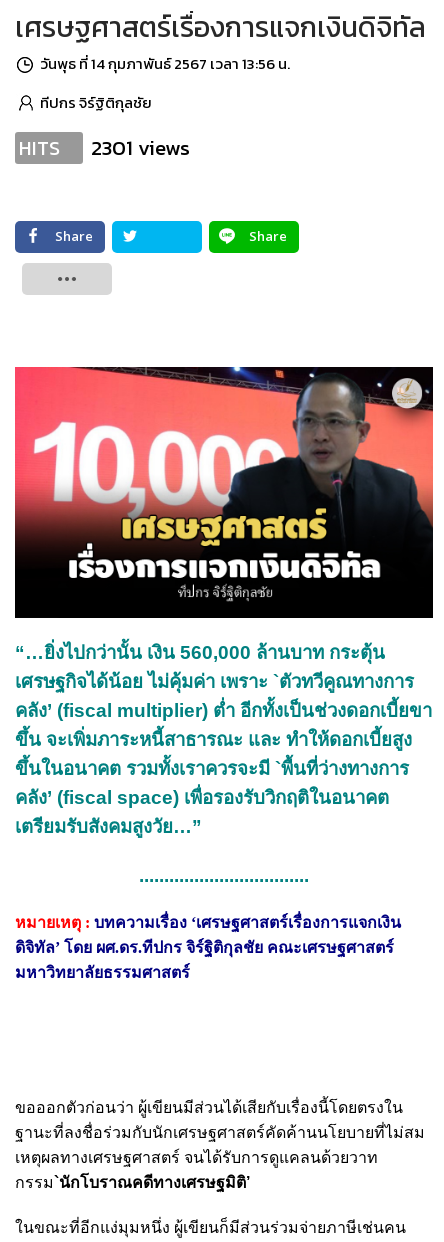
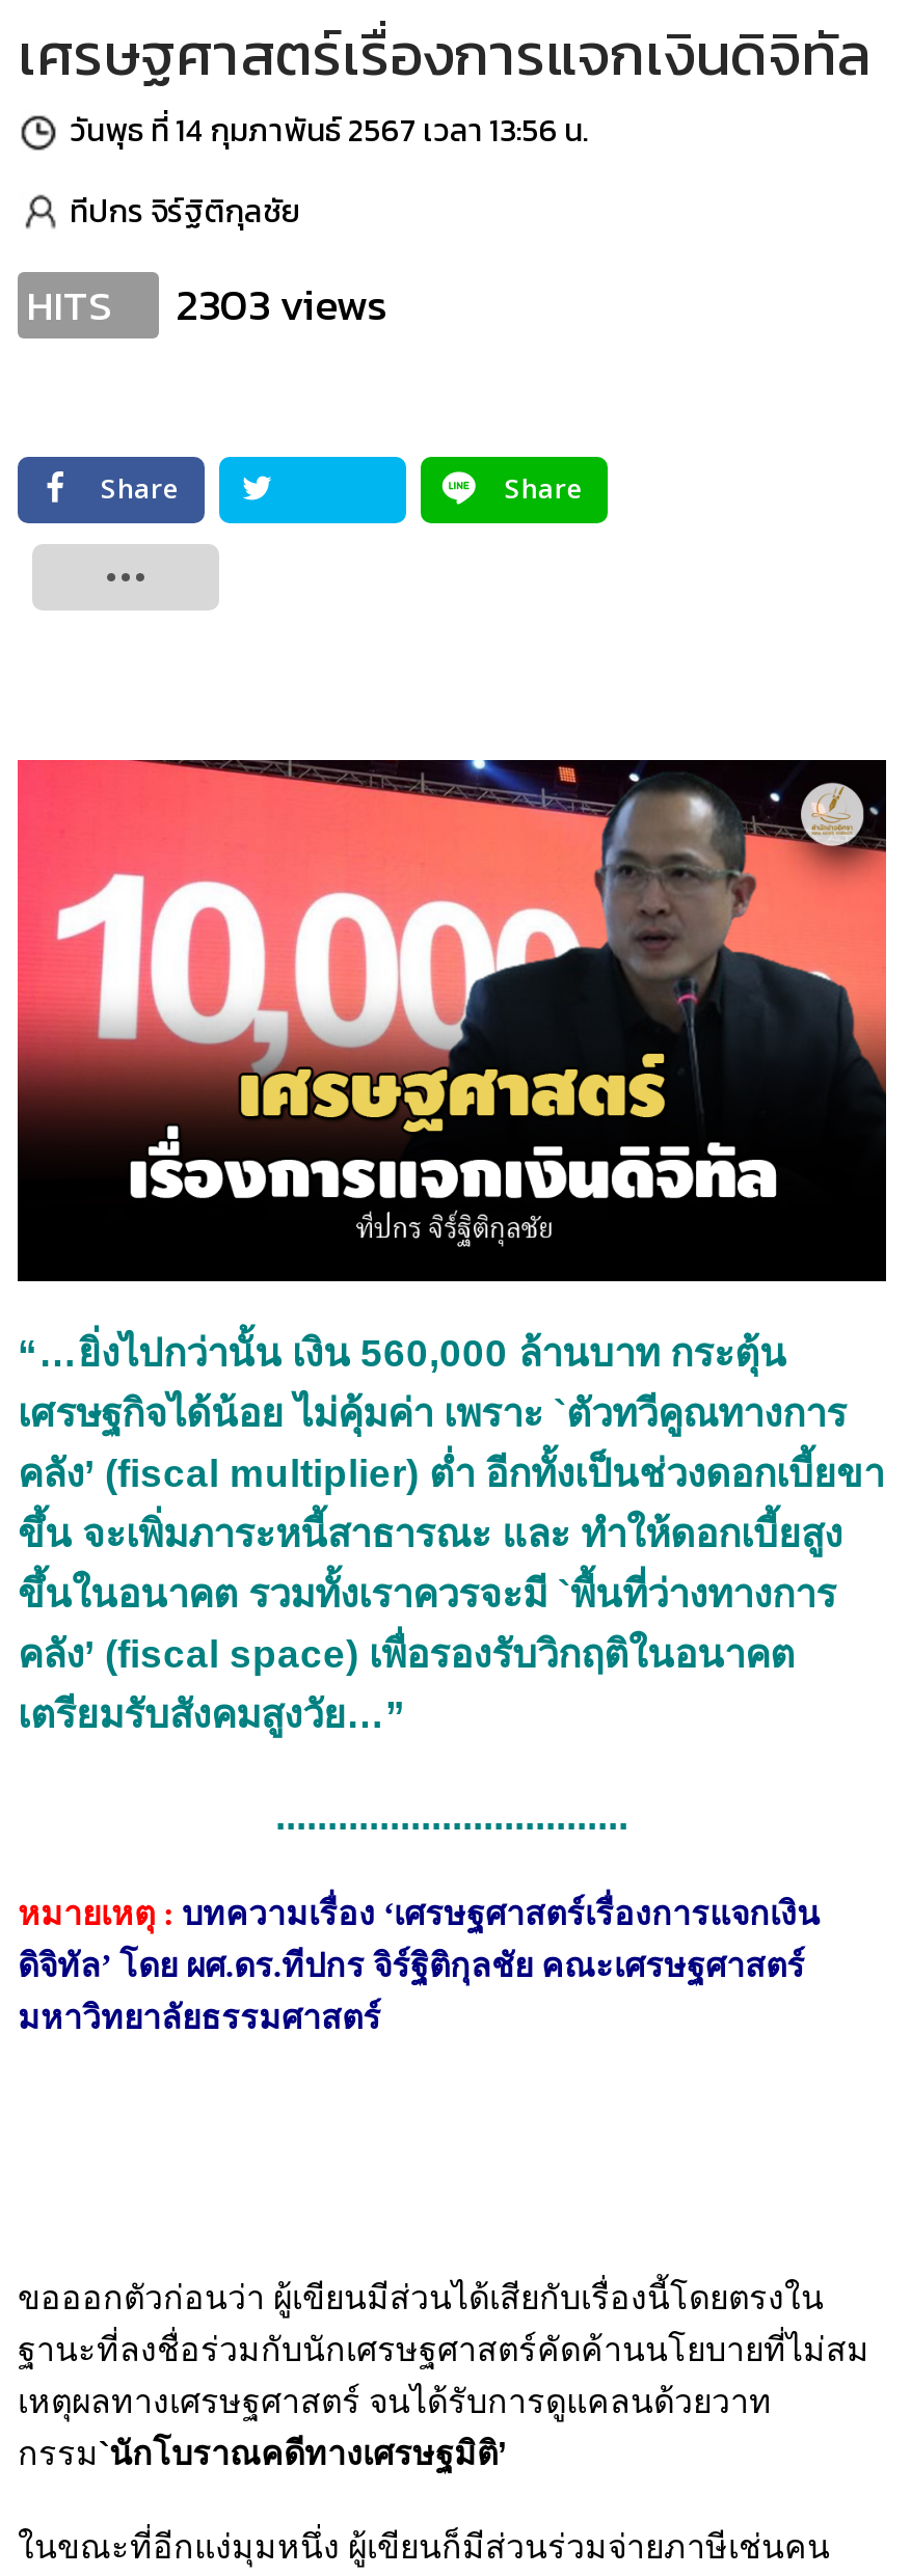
[19,131,190,162] HITS 2301 views -> [26,271,387,335] HITS 2303 views

